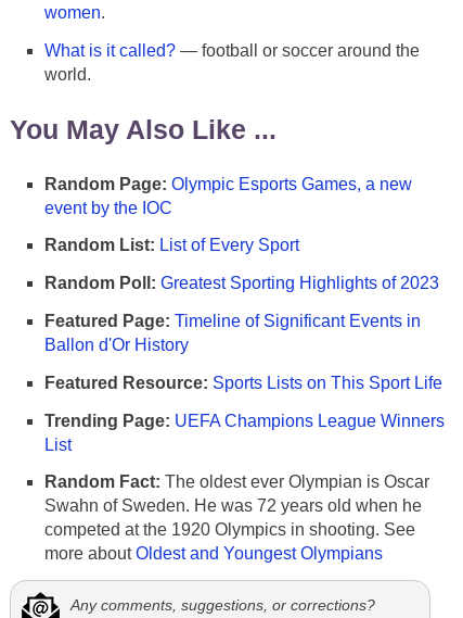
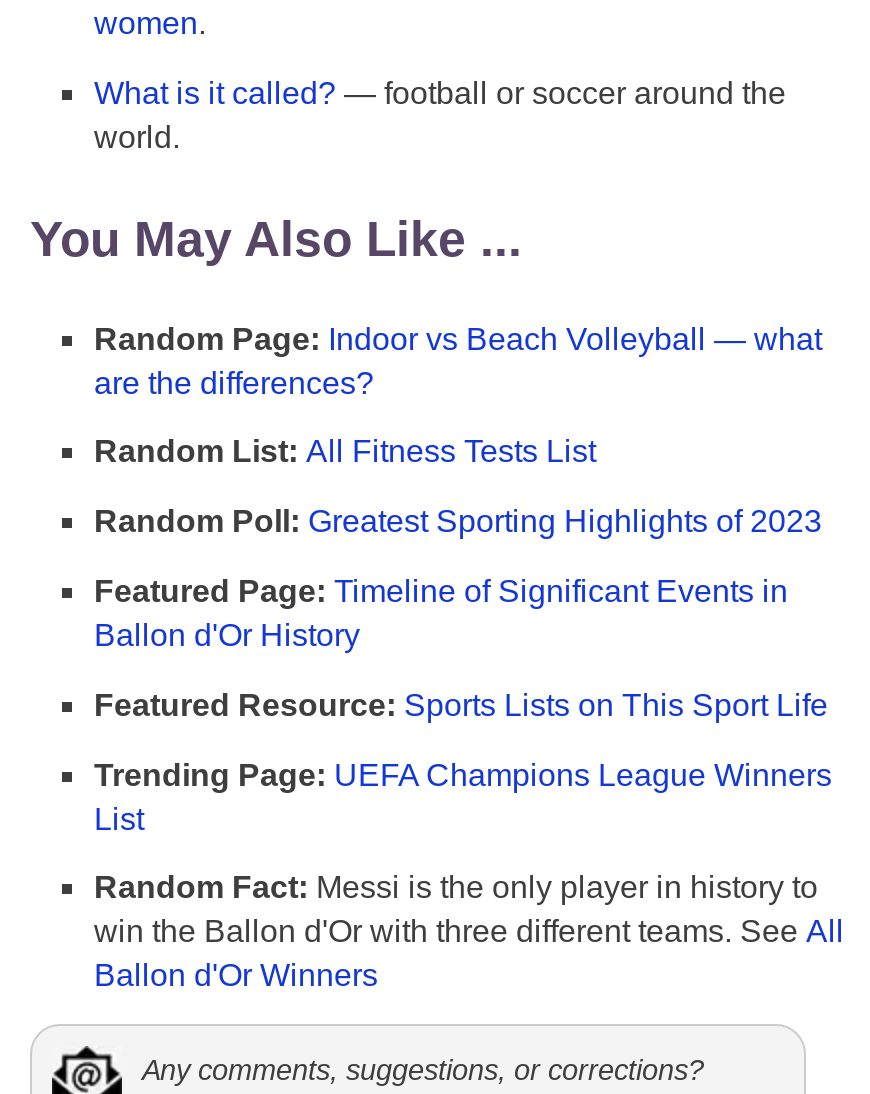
[44,175,412,217] Random Page: Olympic Esports Games, a new | event by the IOC -> [94,321,822,399] Random Page: Indoor vs Beach Volleyball — what | are the differences?
[44,236,299,255] Random List: List of Every Sport -> [94,435,596,469] Random List: All Fitness Tests List
[44,473,429,563] Random Fact: The oldest ever Olympian is Oscar | Swahn of Sweden. He was 72 years old when he | competed at the 1920 Olympics in shooting. See | more about Oldest and Youngest Olympians -> [94,871,844,993] Random Fact: Messi is the only player in history to | win the Ballon d'Or with three different teams. See All | Ballon d'Or Winners

